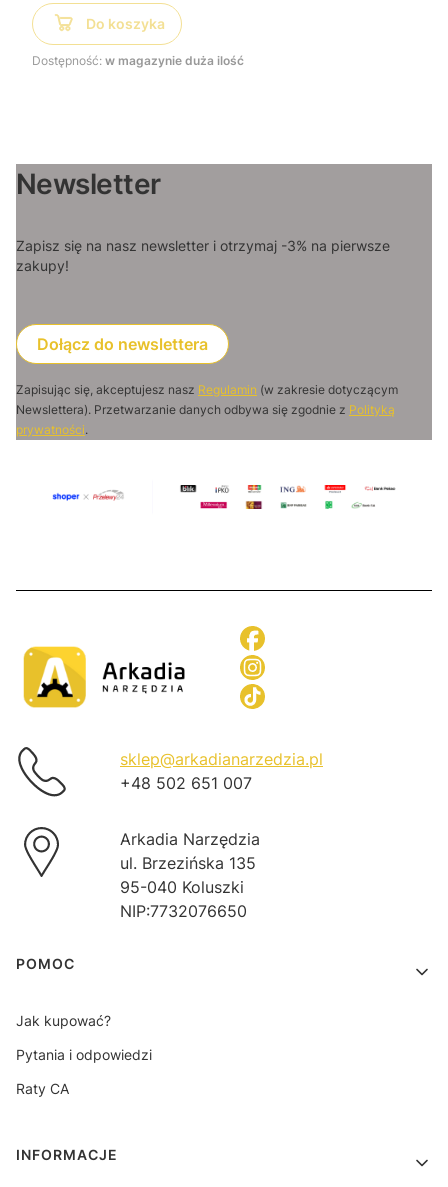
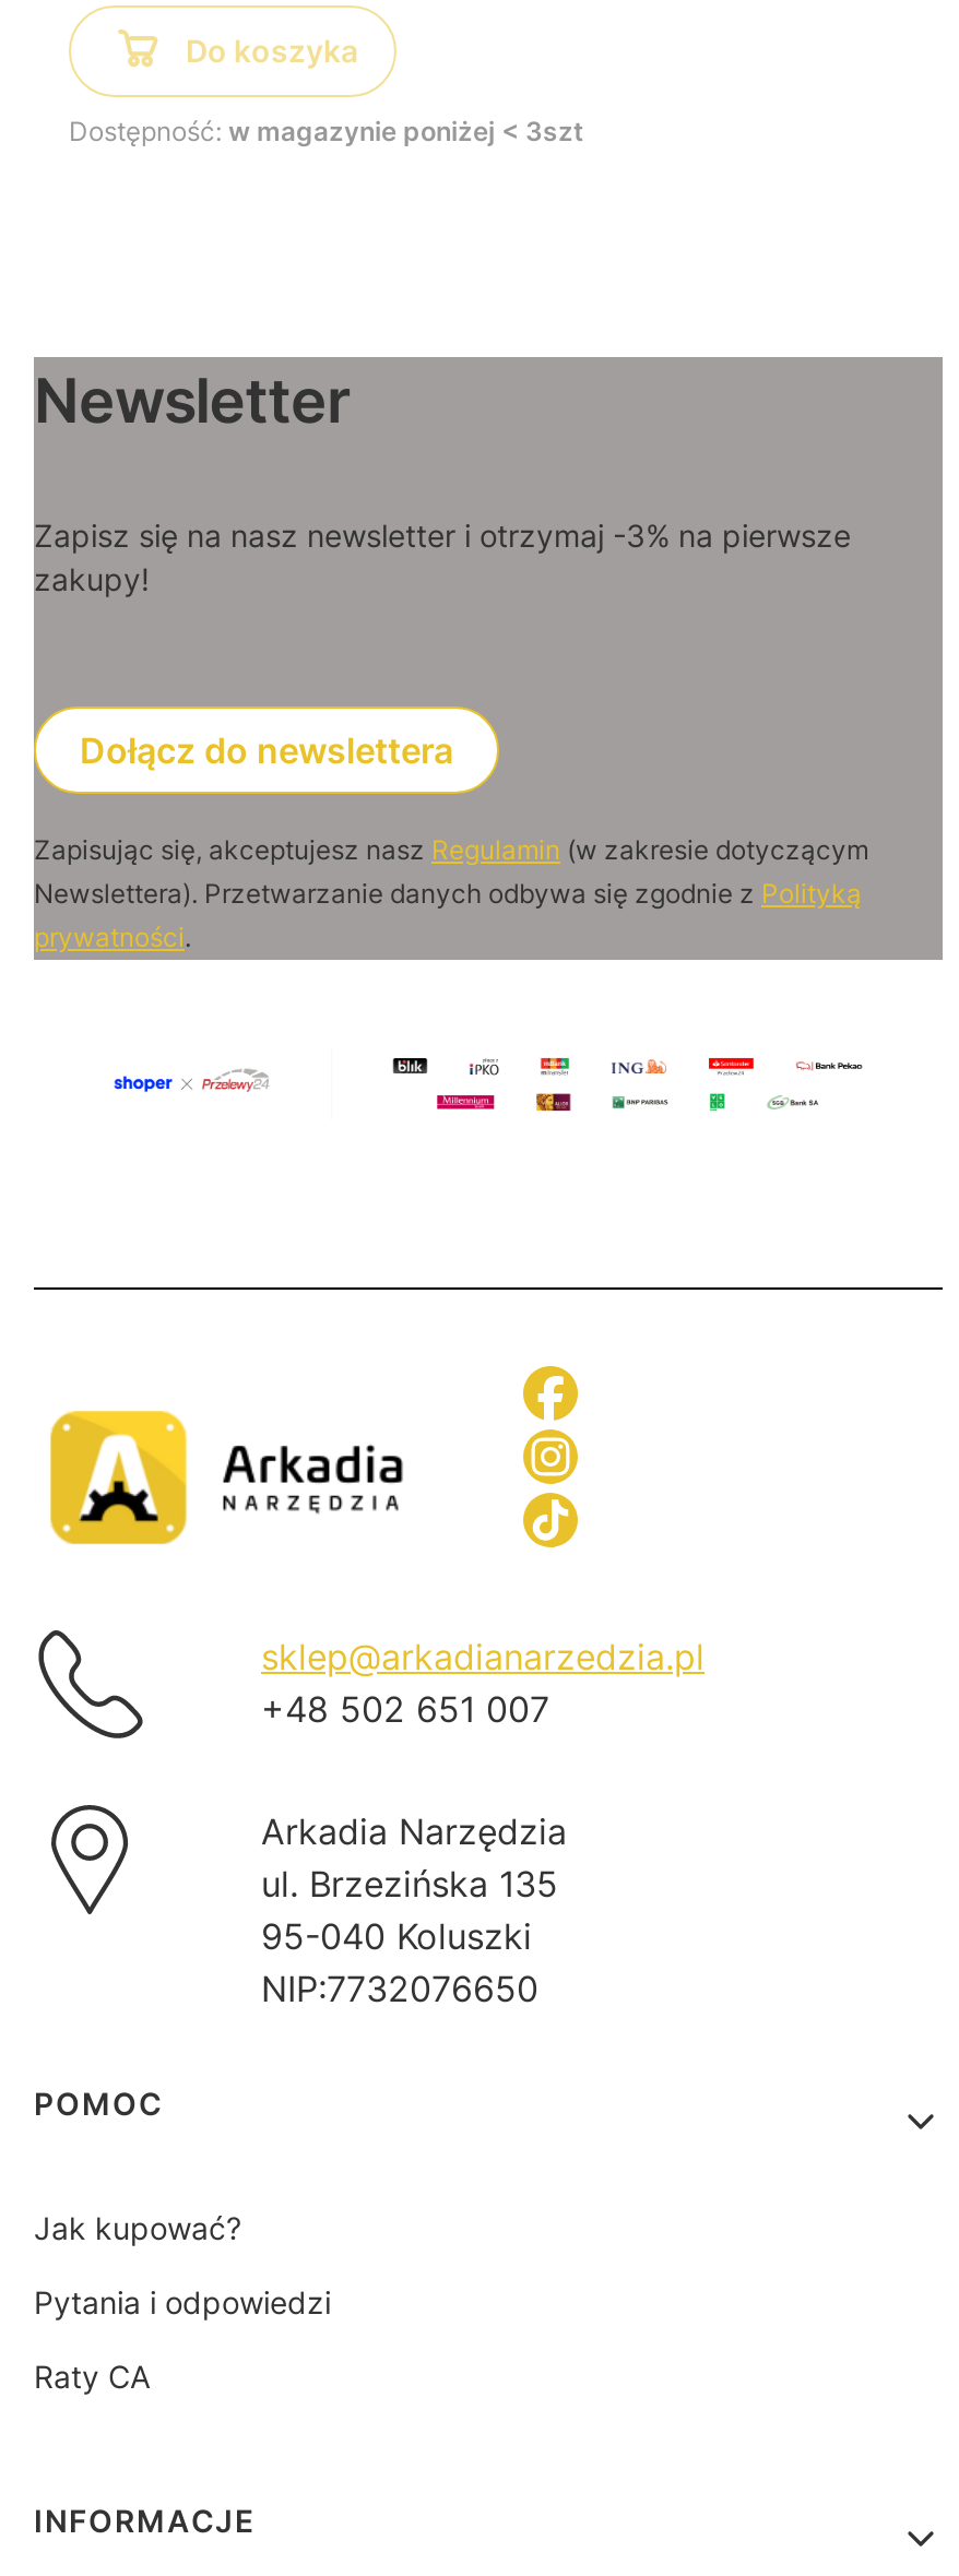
[32,53,244,68] Dostępność: w magazynie duża ilość -> [69,115,584,147] Dostępność: w magazynie poniżej < 3szt

